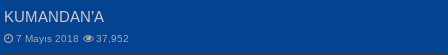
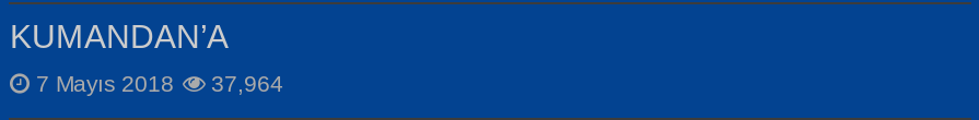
[16,33,129,44] 7 Mayıs 2018 37,952 -> [36,72,283,96] 7 Mayıs 2018 37,964

